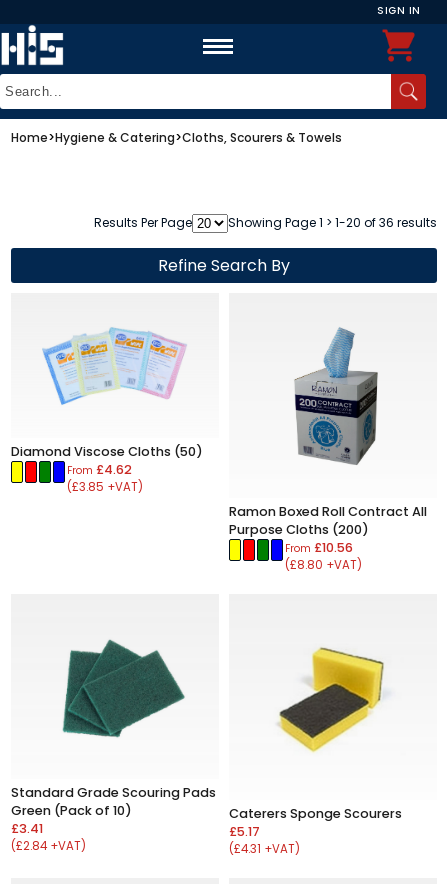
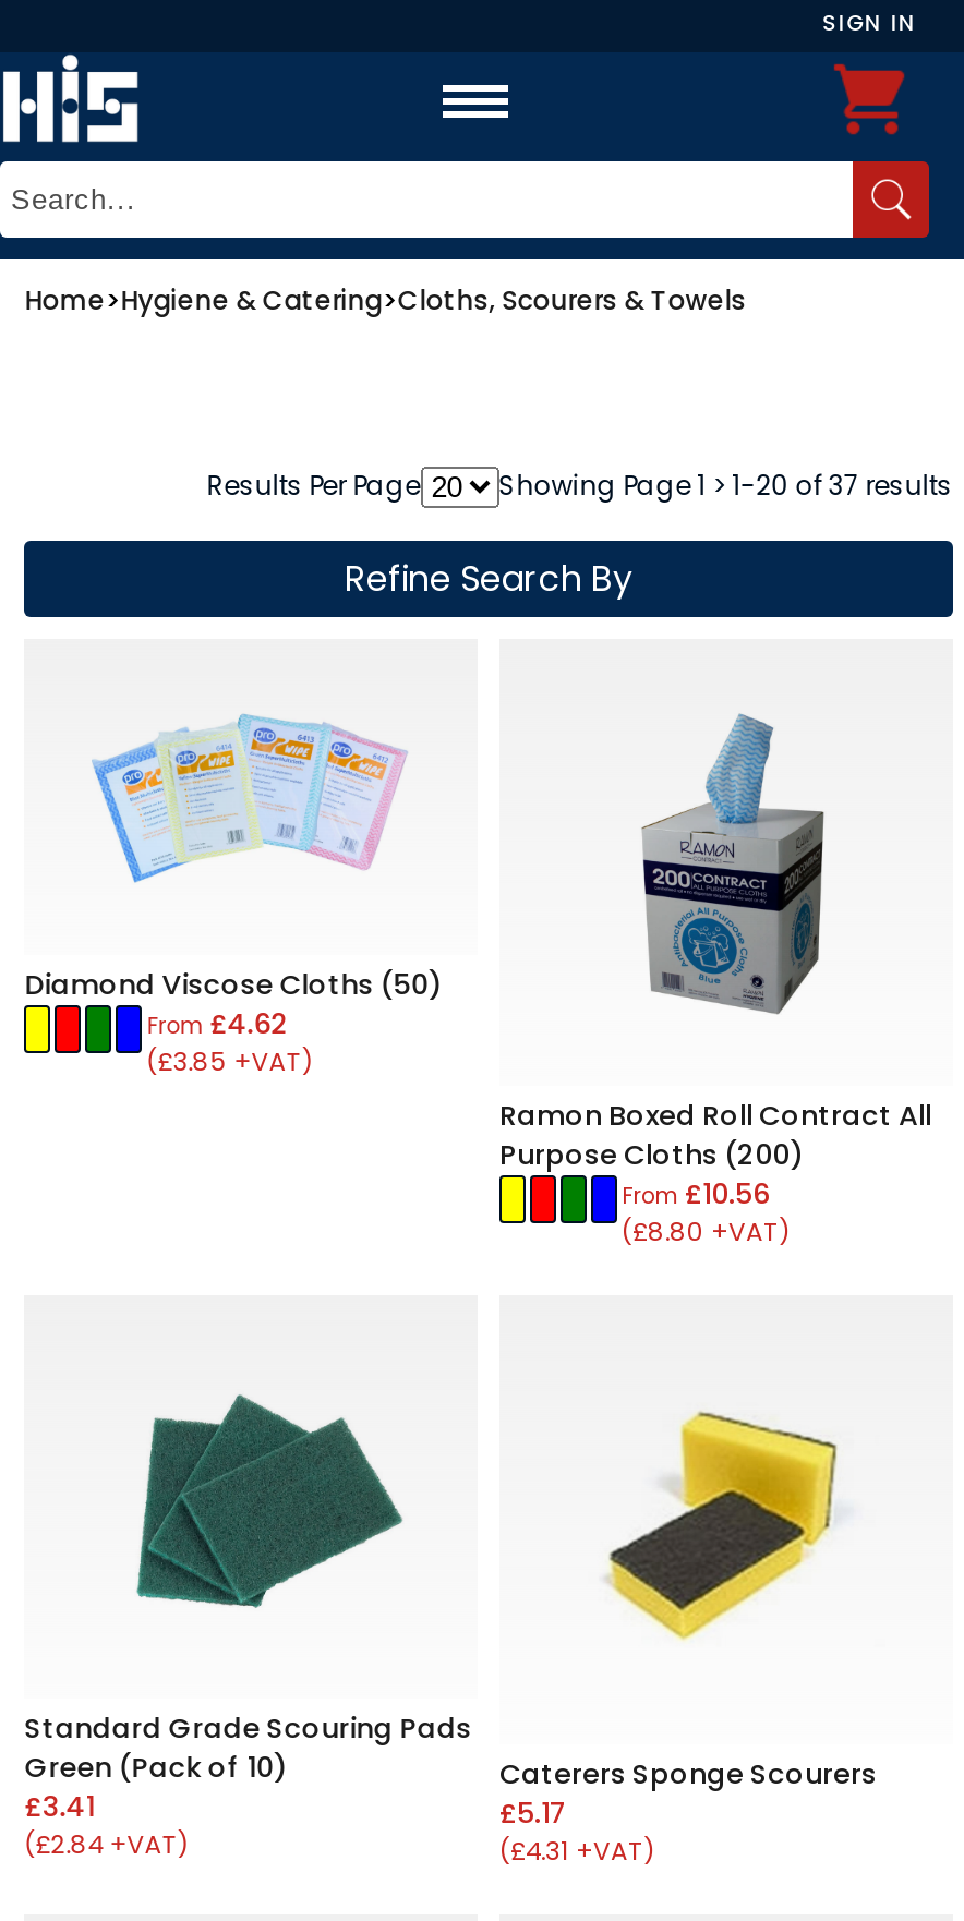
[228,214,437,231] Showing Page 1 > 1-20 of 36 results -> [499,467,953,504] Showing Page 1 > 1-20 of 37 results

